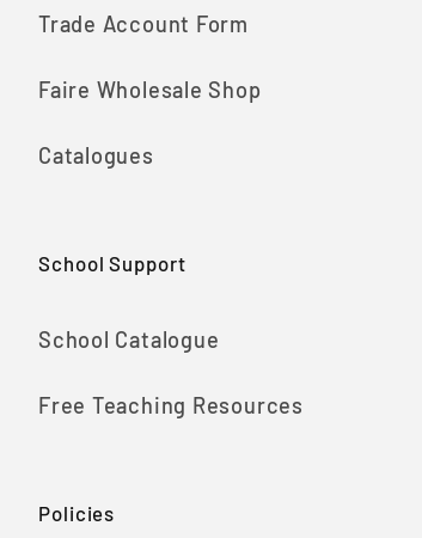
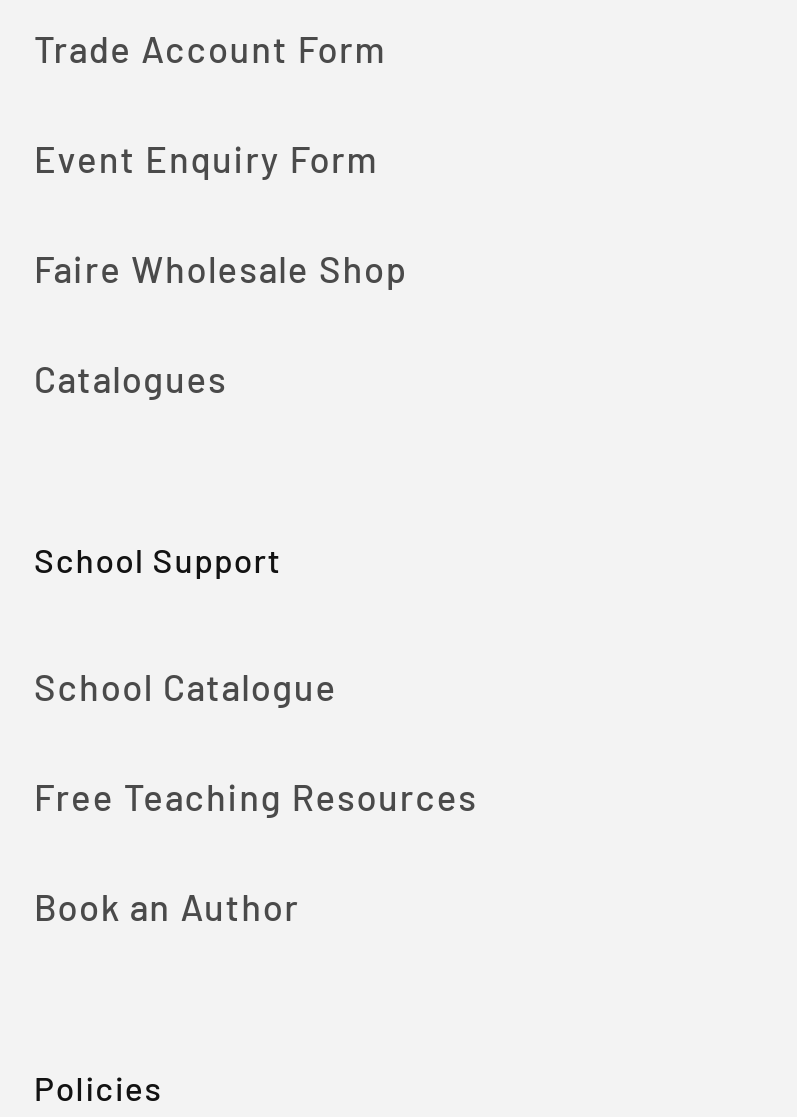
none -> [34,137,378,181] Event Enquiry Form
none -> [34,885,300,929] Book an Author

